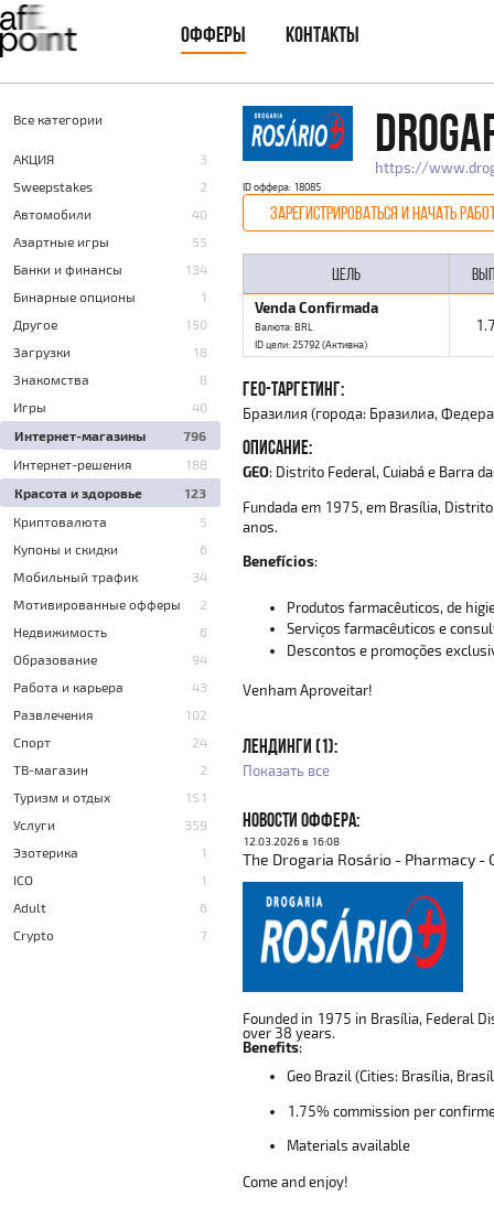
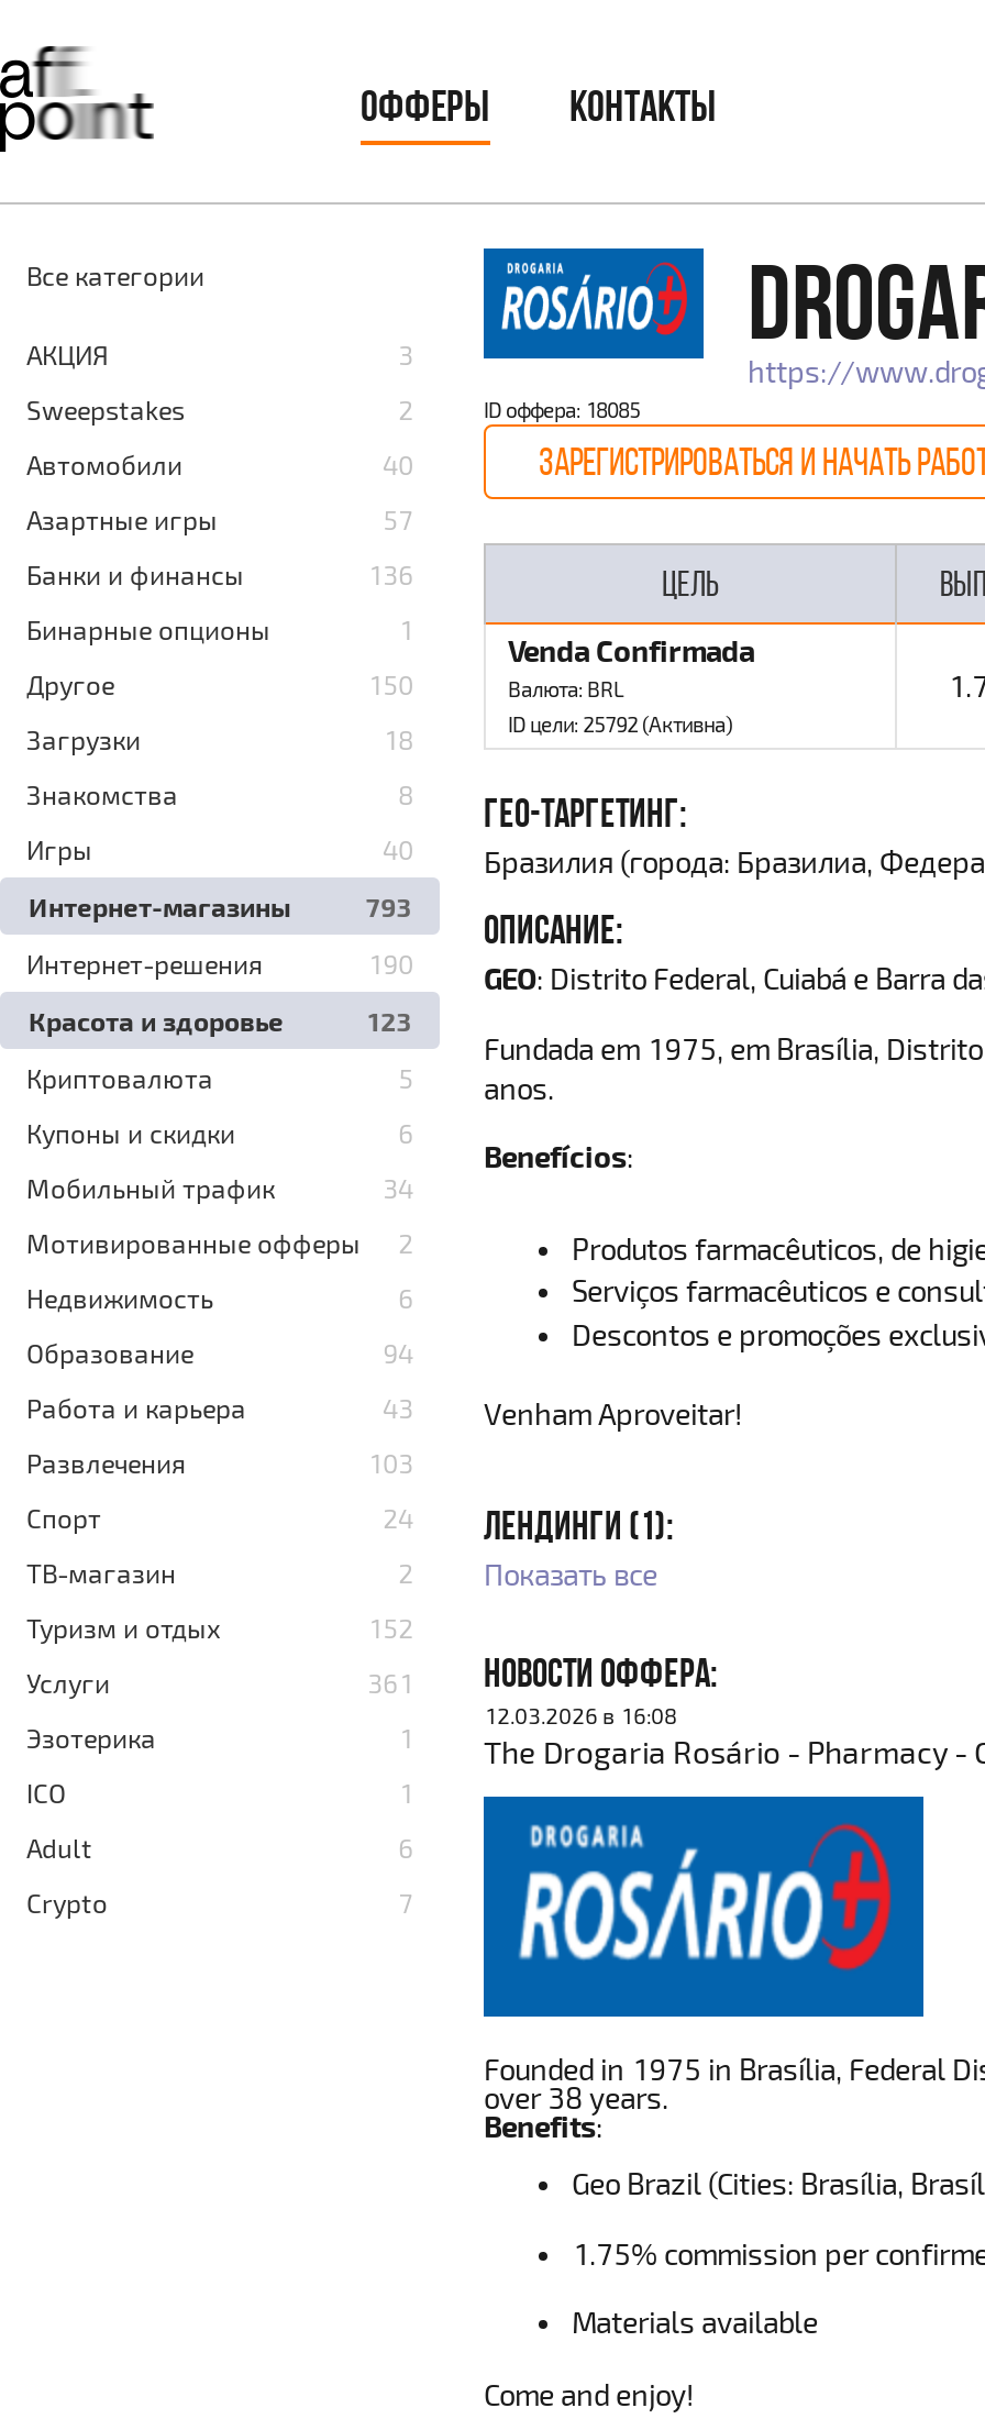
[192,234,207,249] 55 -> [383,504,413,534] 57
[184,261,207,277] 134 -> [367,559,413,589] 136
[183,428,206,443] 796 -> [365,891,411,921] 793
[184,456,207,472] 188 -> [367,948,413,979] 190
[184,707,207,722] 102 -> [367,1447,413,1478] 103
[184,789,207,805] 151 -> [367,1612,413,1643] 152
[184,817,207,832] 359 -> [367,1667,413,1698] 361

